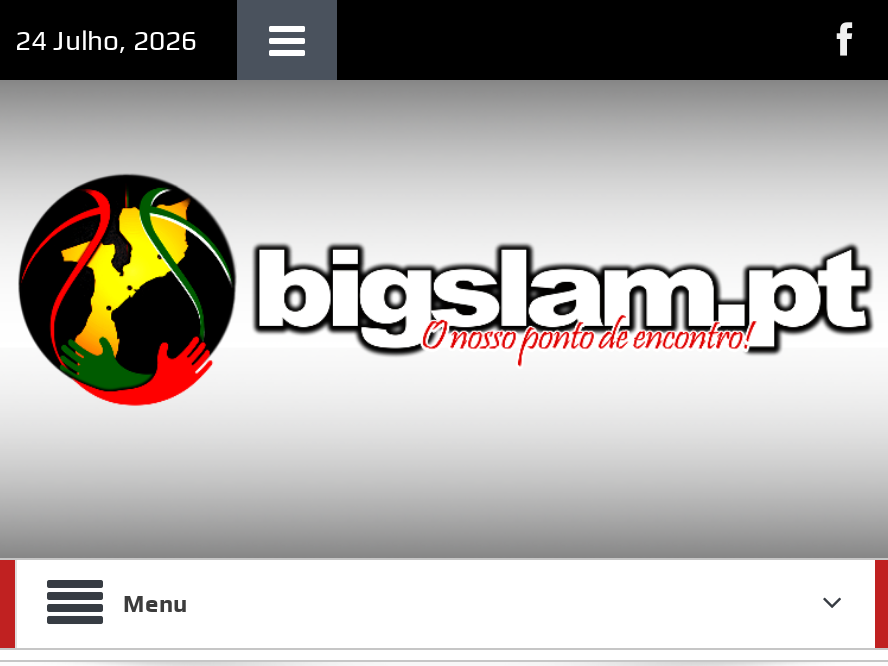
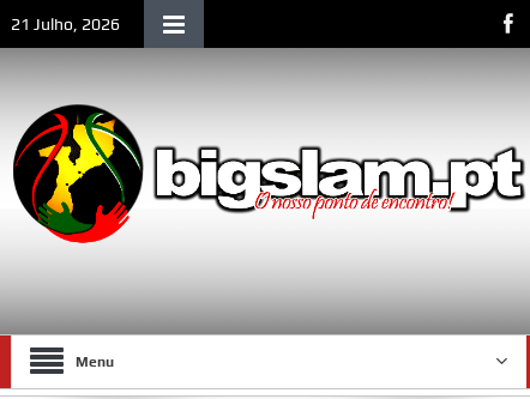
[15,24,197,56] 24 Julho, 2026 -> [11,14,120,34] 21 Julho, 2026

